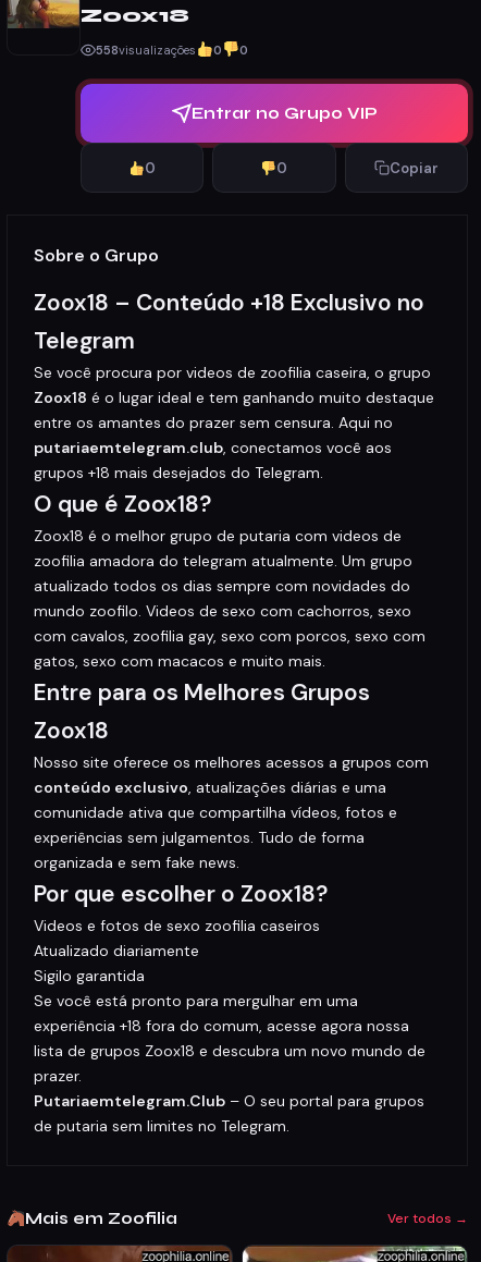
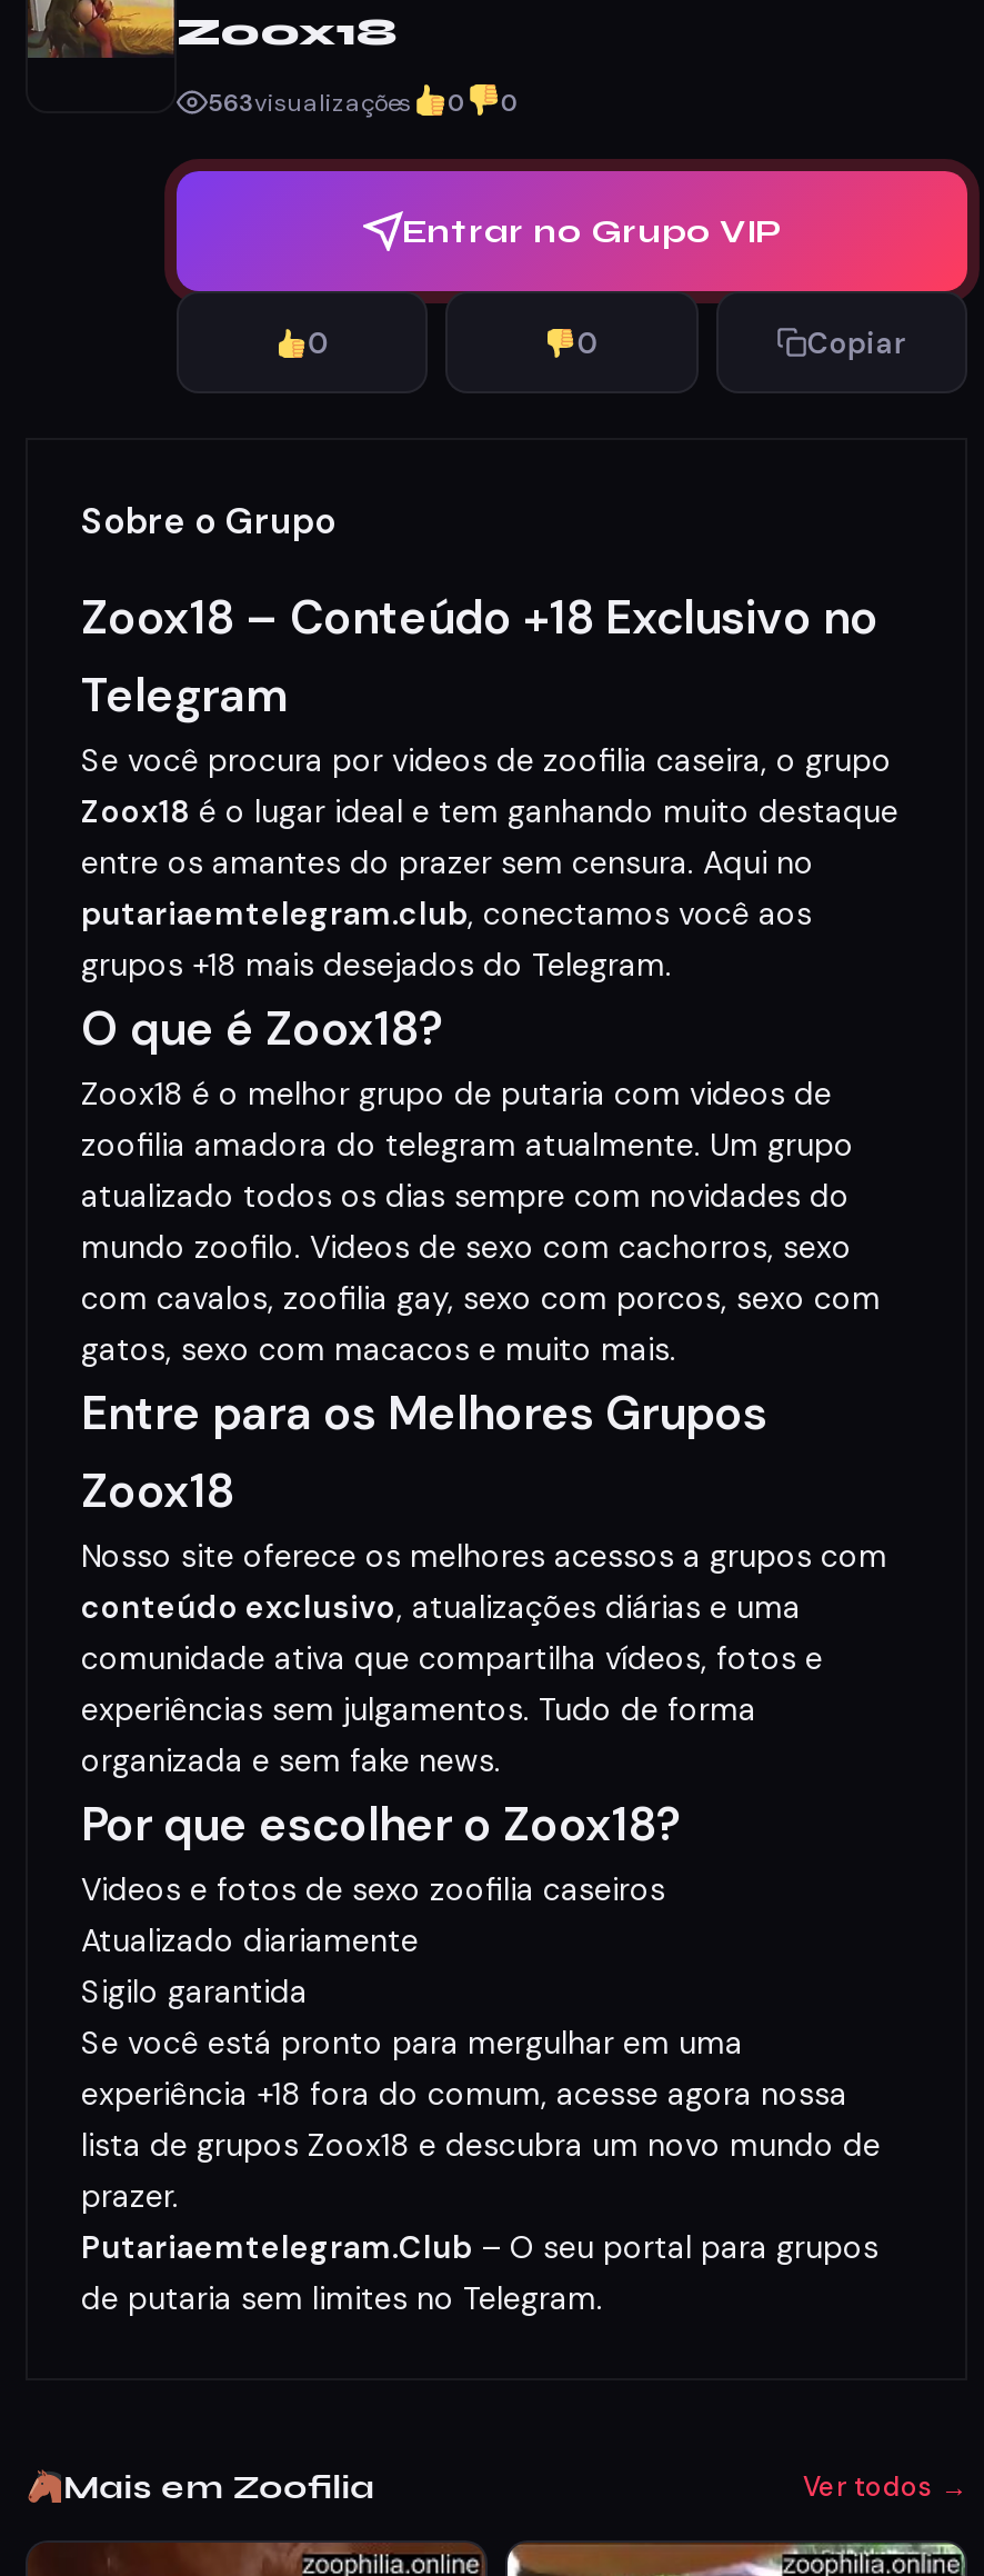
[96,42,196,57] 558visualizações -> [208,86,412,117] 563visualizações

